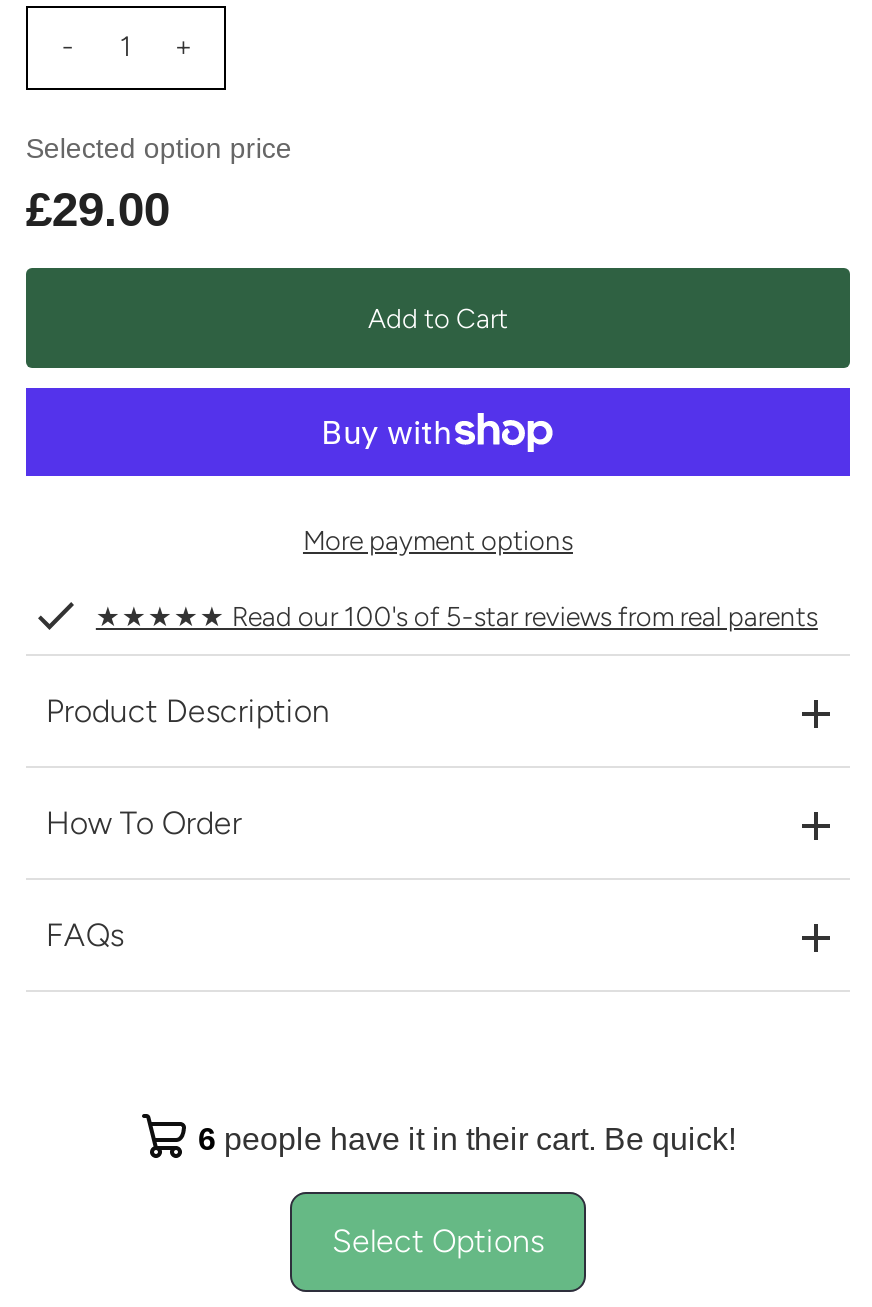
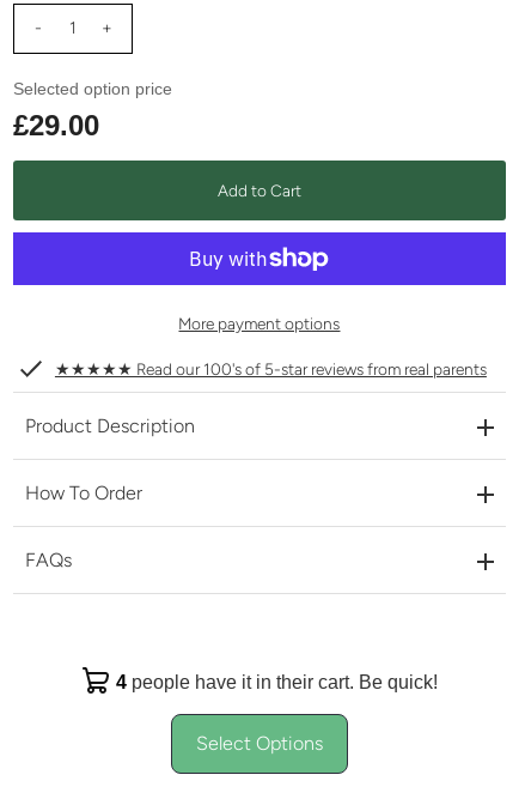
[198,1121,736,1155] 6 people have it in their cart. Be quick! -> [116,672,438,692] 4 people have it in their cart. Be quick!

